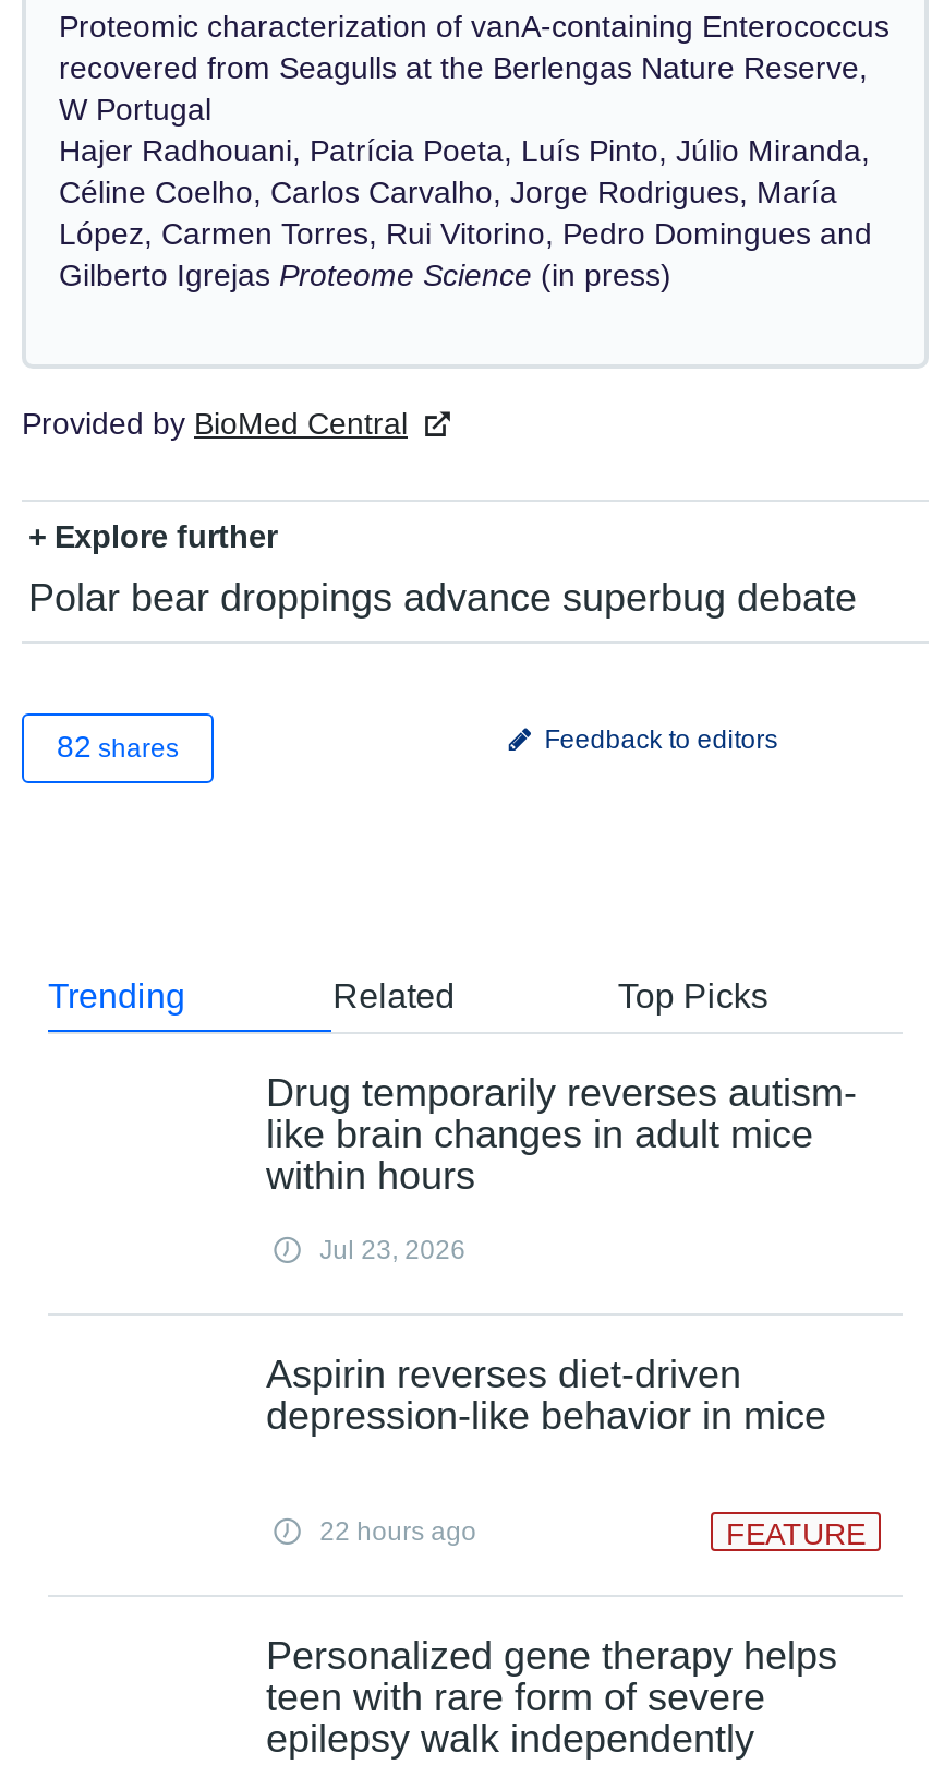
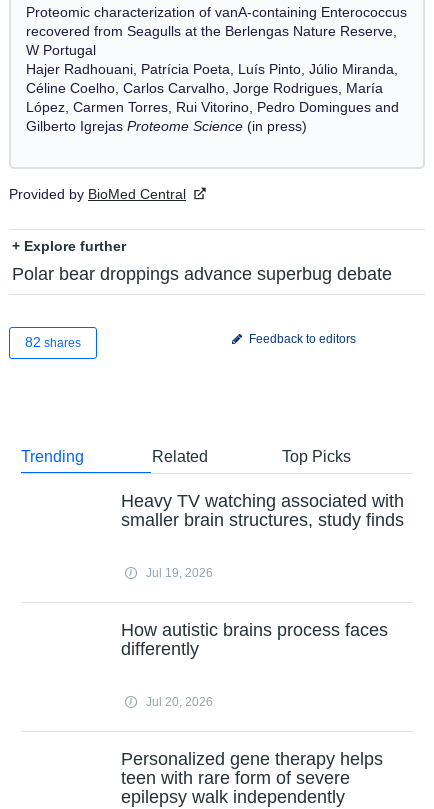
[266,1072,857,1199] Drug temporarily reverses autism- | like brain changes in adult mice | within hours -> [121,491,404,530] Heavy TV watching associated with | smaller brain structures, study finds
[320,1236,466,1266] Jul 23, 2026 -> [146,566,213,580] Jul 19, 2026
[266,1354,826,1439] Aspirin reverses diet-driven | depression-like behavior in mice -> [121,620,388,659] How autistic brains process faces | differently
[320,1516,866,1552] 22 hours ago | FEATURE -> [146,695,213,709] Jul 20, 2026

